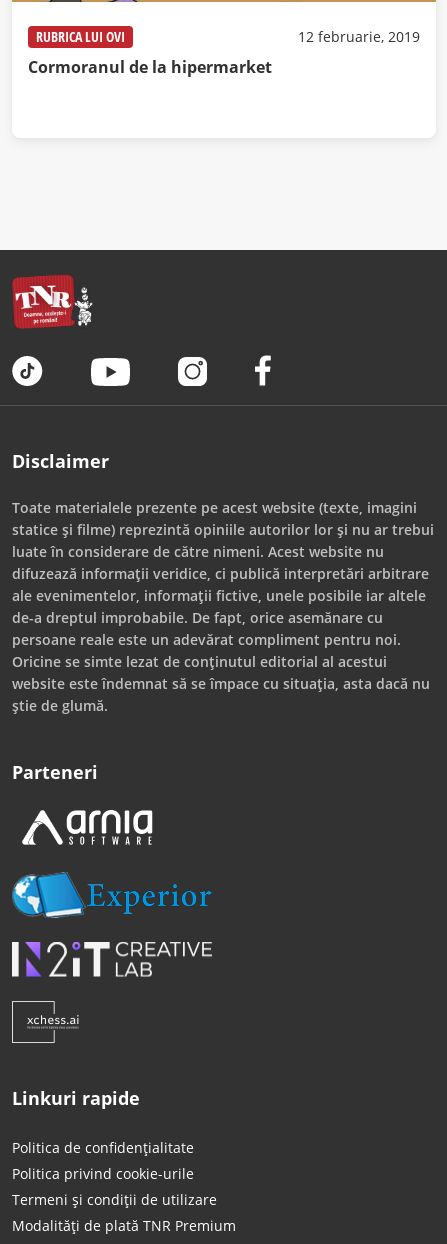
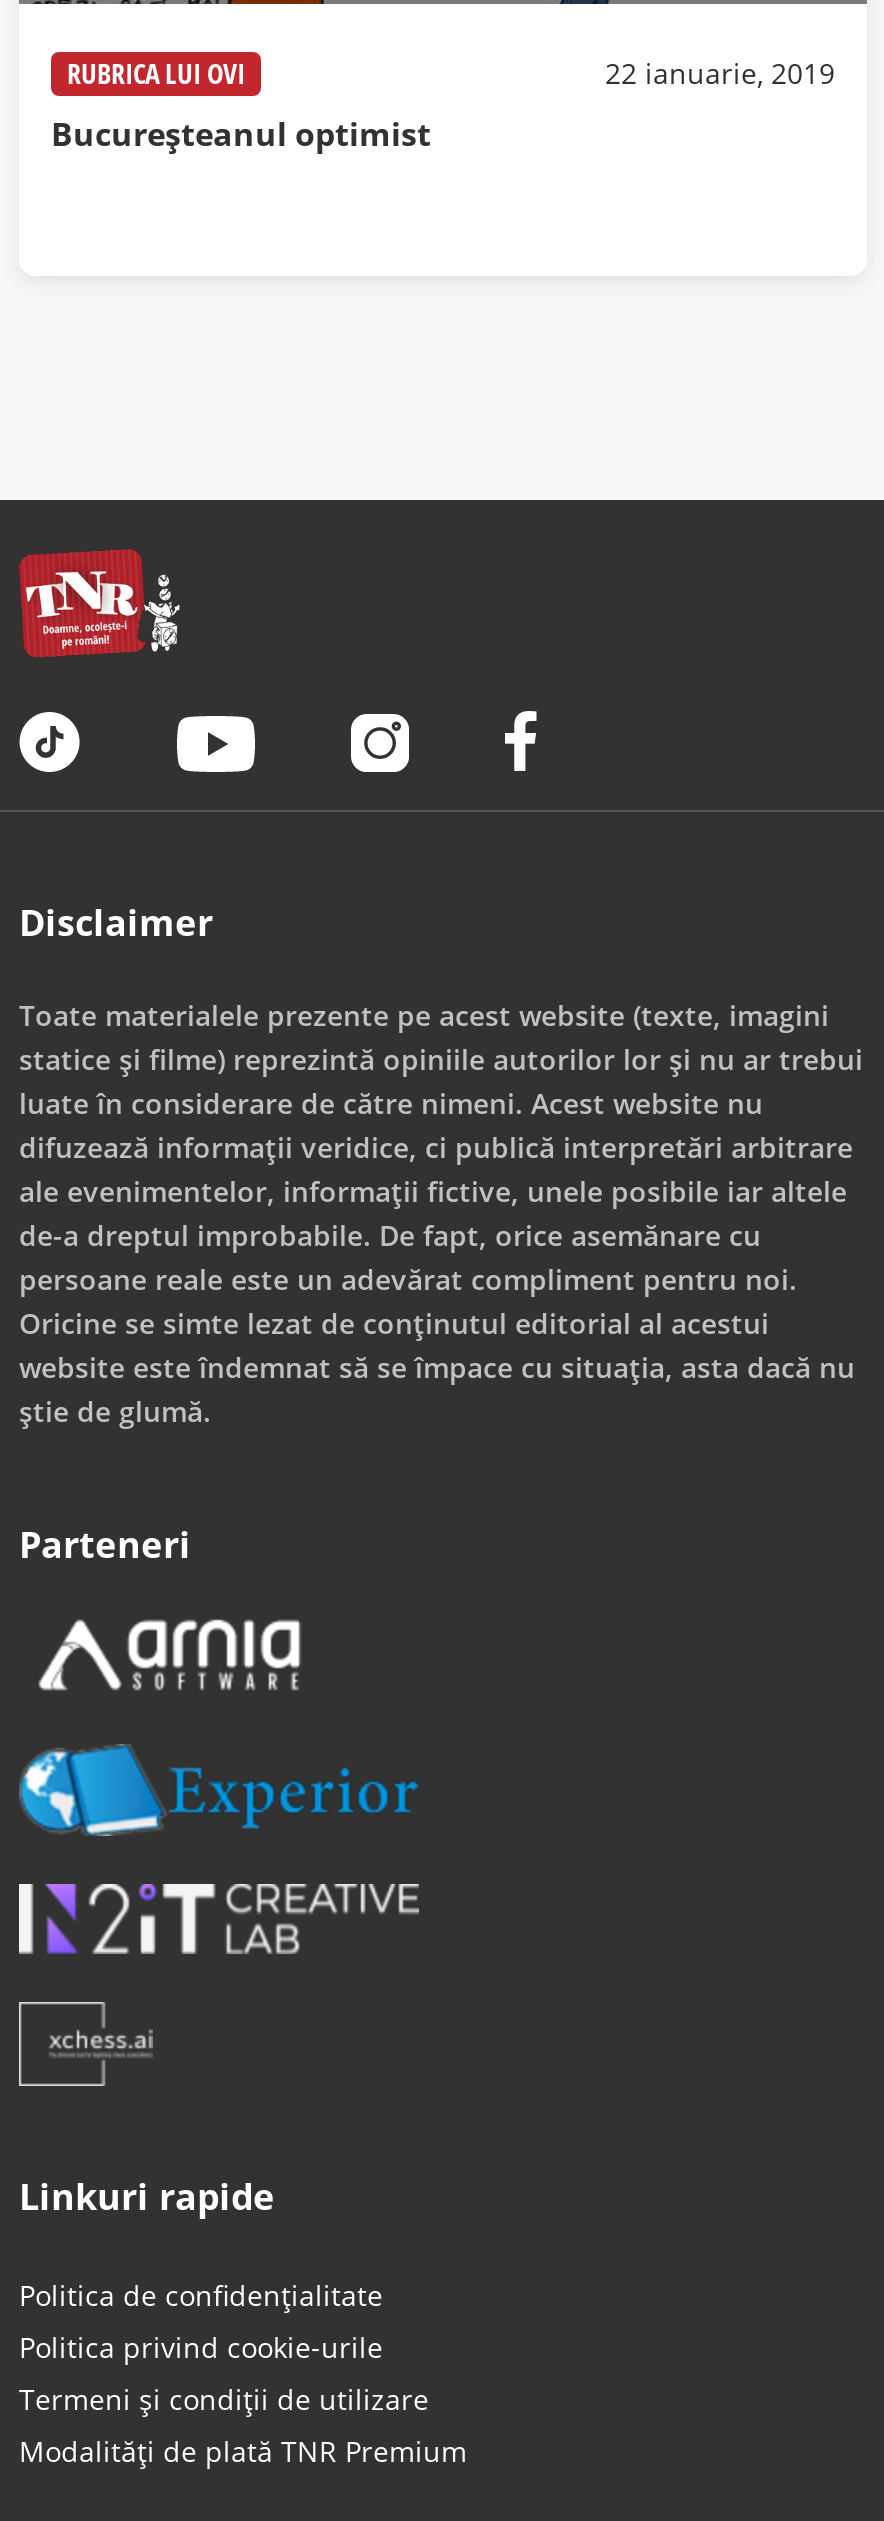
[298,27,420,46] 12 februarie, 2019 -> [605,53,835,91] 22 ianuarie, 2019
[28,56,272,78] Cormoranul de la hipermarket -> [51,111,431,155] Bucureșteanul optimist

